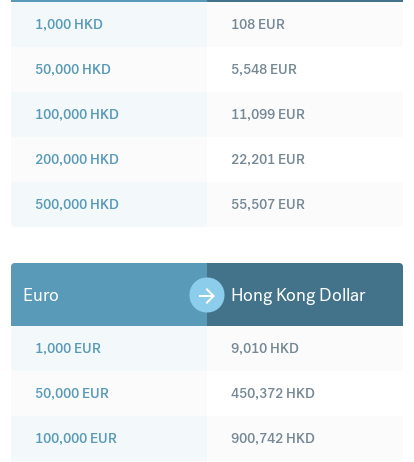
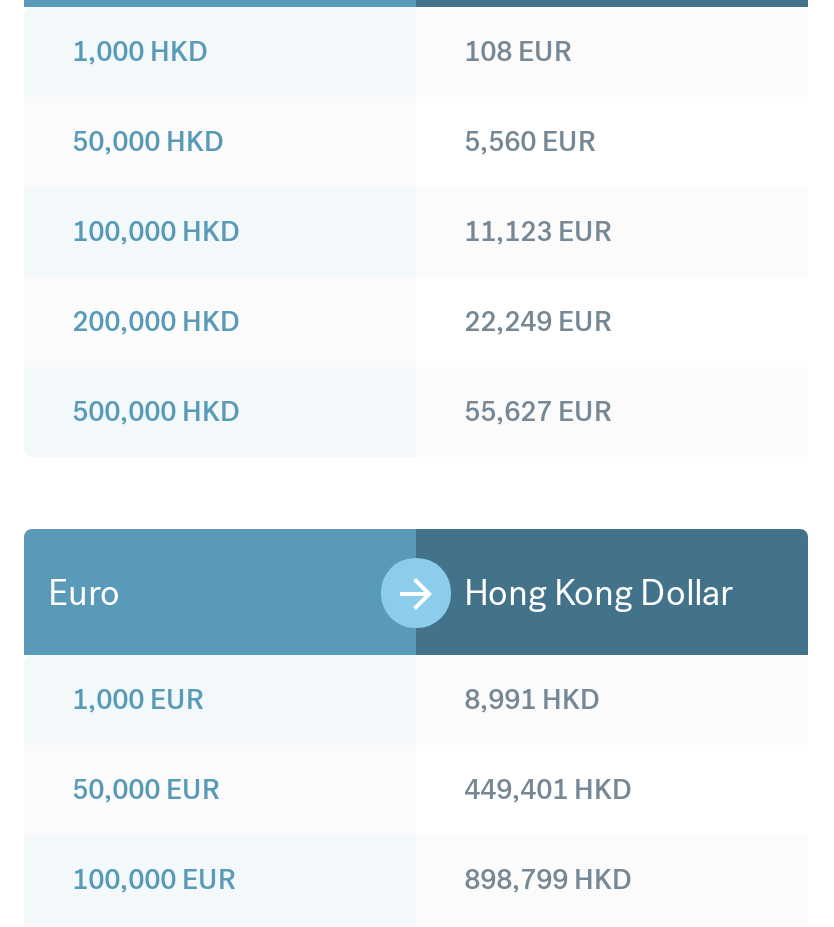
[231,60,297,78] 5,548 EUR -> [464,123,596,159] 5,560 EUR
[231,105,305,123] 11,099 EUR -> [464,213,612,249] 11,123 EUR
[231,150,305,168] 22,201 EUR -> [464,303,612,339] 22,249 EUR
[231,195,305,213] 55,507 EUR -> [464,393,612,429] 55,627 EUR
[231,339,299,357] 9,010 HKD -> [464,681,600,717] 8,991 HKD
[231,384,315,402] 450,372 HKD -> [464,771,632,807] 449,401 HKD
[231,429,315,447] 900,742 HKD -> [464,861,632,897] 898,799 HKD

